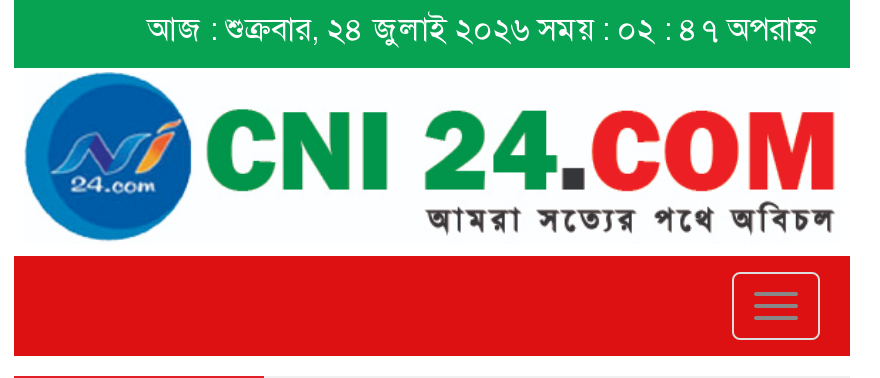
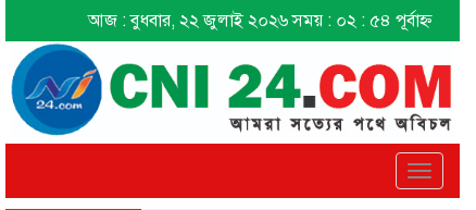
[147,10,817,50] আজ : শুক্রবার, ২৪ জুলাই ২০২৬ সময় : ০২ : ৪৭ অপরাহ্ন -> [87,10,432,32] আজ : বুধবার, ২২ জুলাই ২০২৬ সময় : ০২ : ৫৪ পূর্বাহ্ন

